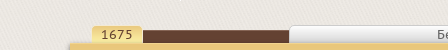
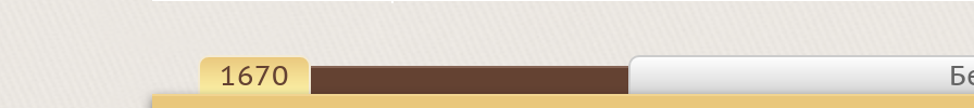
[101,27,133,43] 1675 -> [220,58,289,93] 1670

